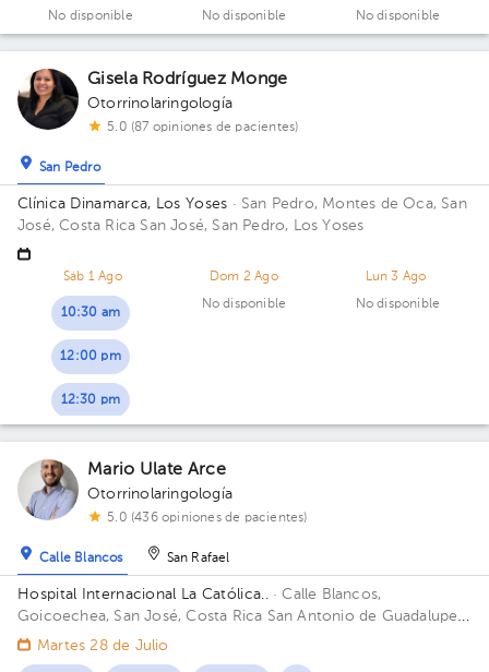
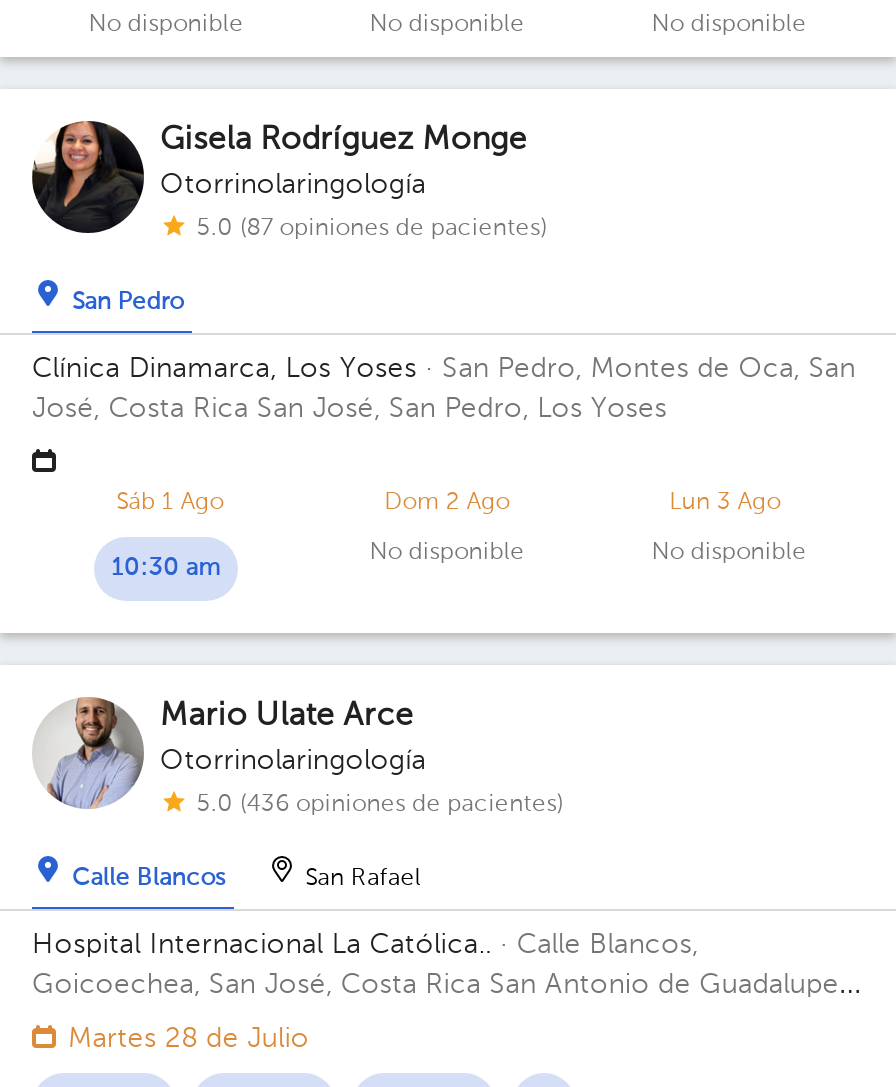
[60,350,121,407] 12:00 pm | 12:30 pm -> none

